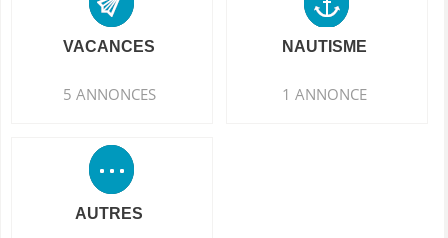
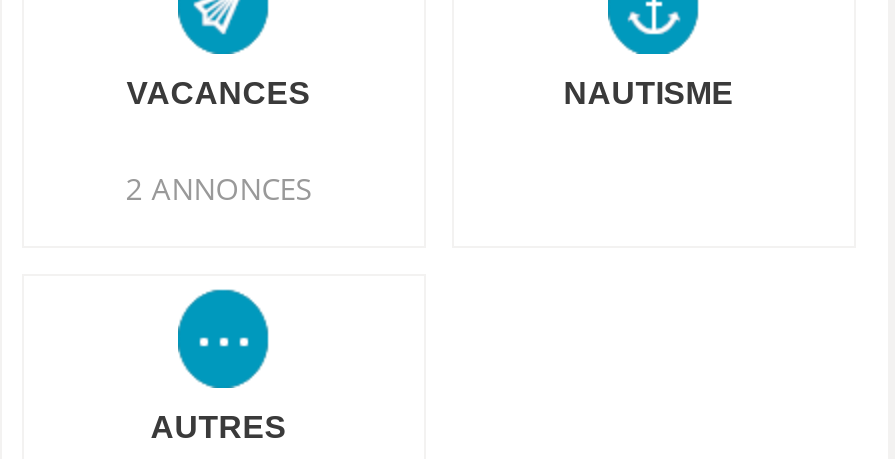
[63,84,156,104] 5 ANNONCES -> [126,168,312,208] 2 ANNONCES
[282,84,367,104] 1 ANNONCE -> none

